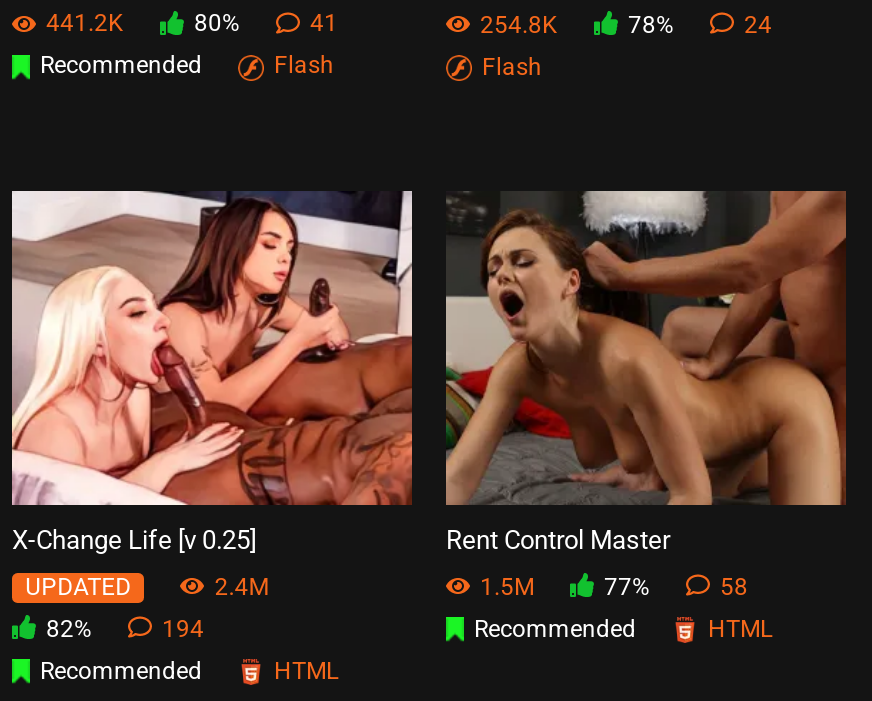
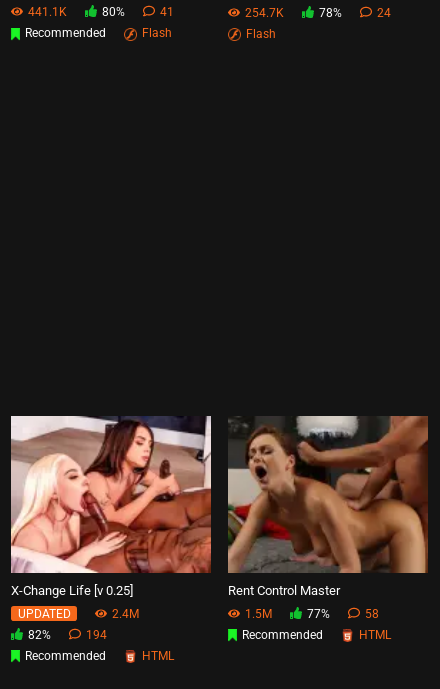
[46,9,124,37] 441.2K -> [28,5,67,19] 441.1K
[480,10,558,38] 254.8K -> [245,6,284,20] 254.7K

